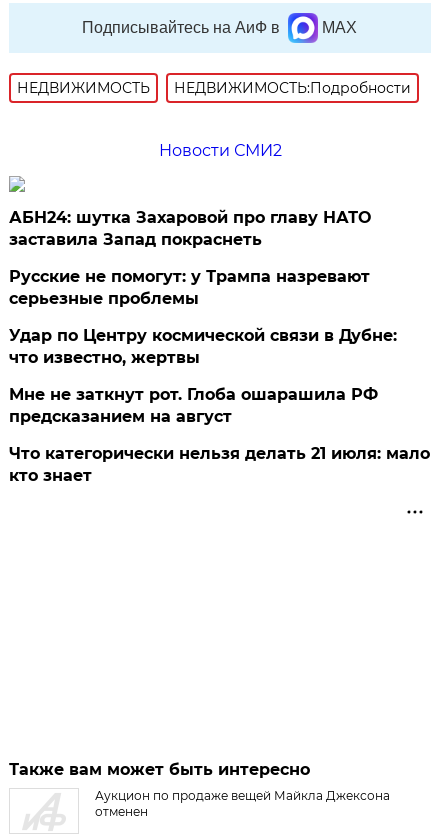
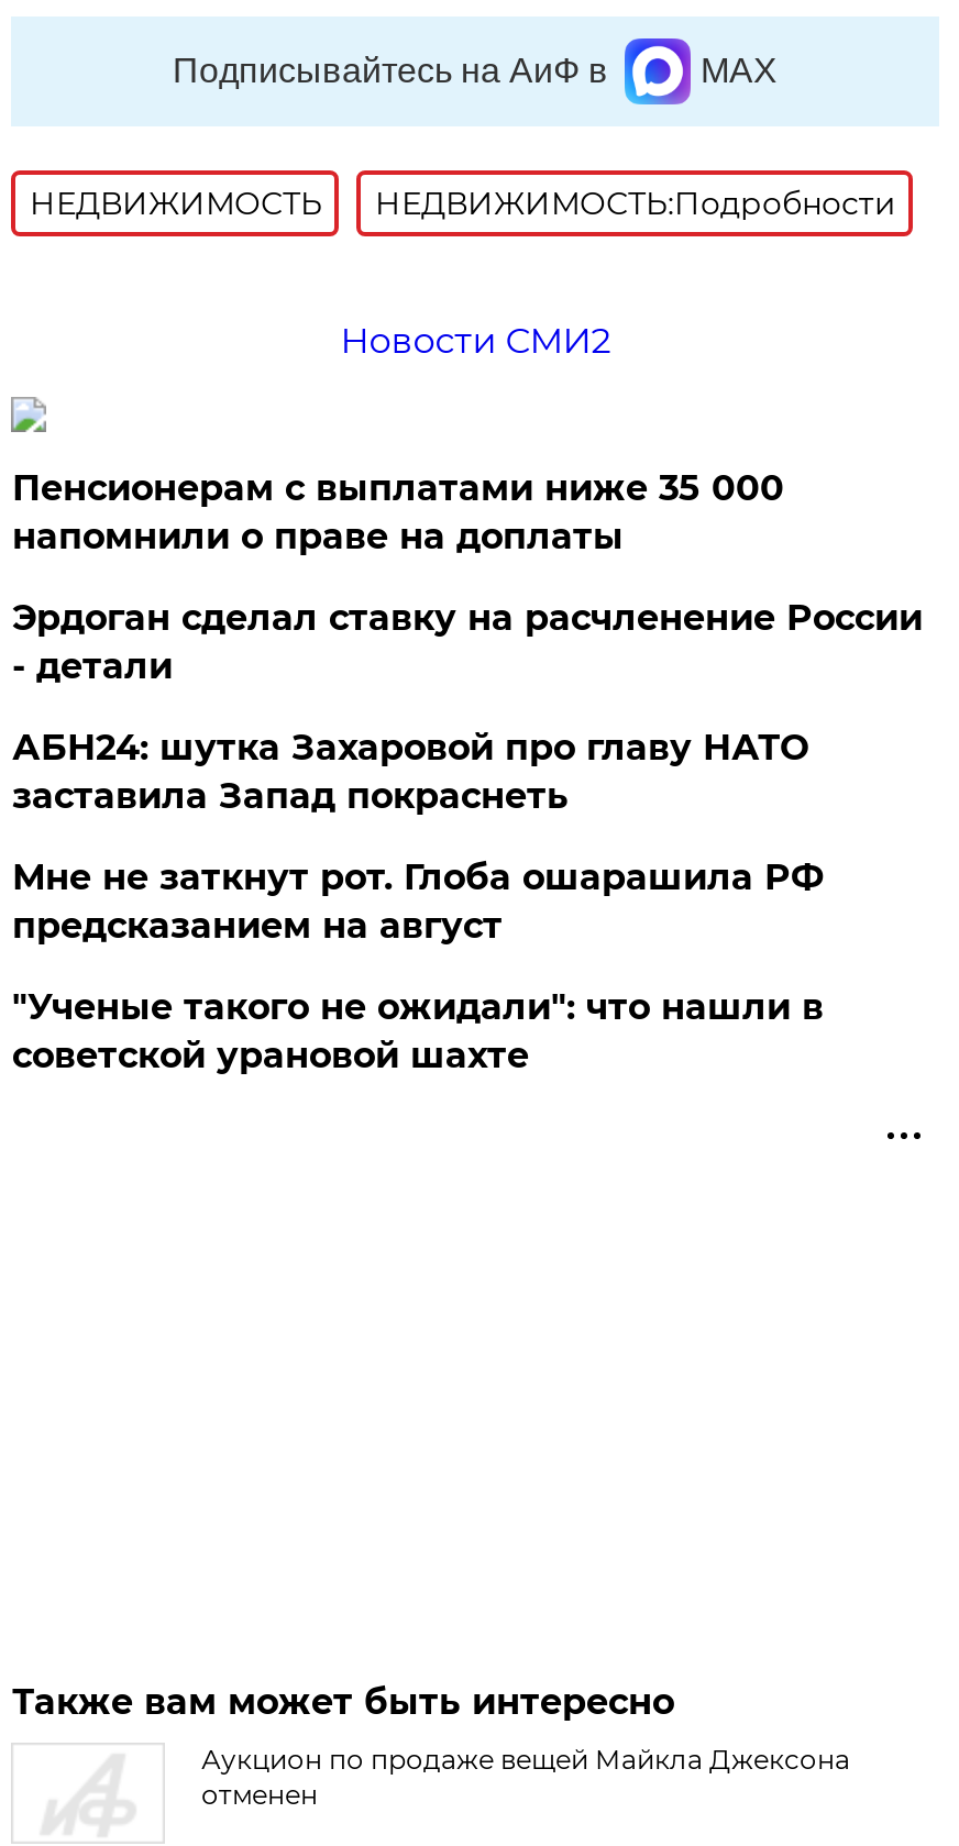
none -> [12,467,922,687] Пенсионерам с выплатами ниже 35 000 | напомнили о праве на доплаты | Эрдоган сделал ставку на расчленение России | - детали
moved [9,208,371,249] -> [12,727,808,817]: АБН24: шутка Захаровой про главу НАТО | заставила Запад покраснеть
[9,267,397,367] Русские не помогут: у Трампа назревают | серьезные проблемы | Удар по Центру космической связи в Дубне: | что известно, жертвы -> none
[9,444,430,485] Что категорически нельзя делать 21 июля: мало | кто знает -> [12,986,824,1076] "Ученые такого не ожидали": что нашли в | советской урановой шахте

